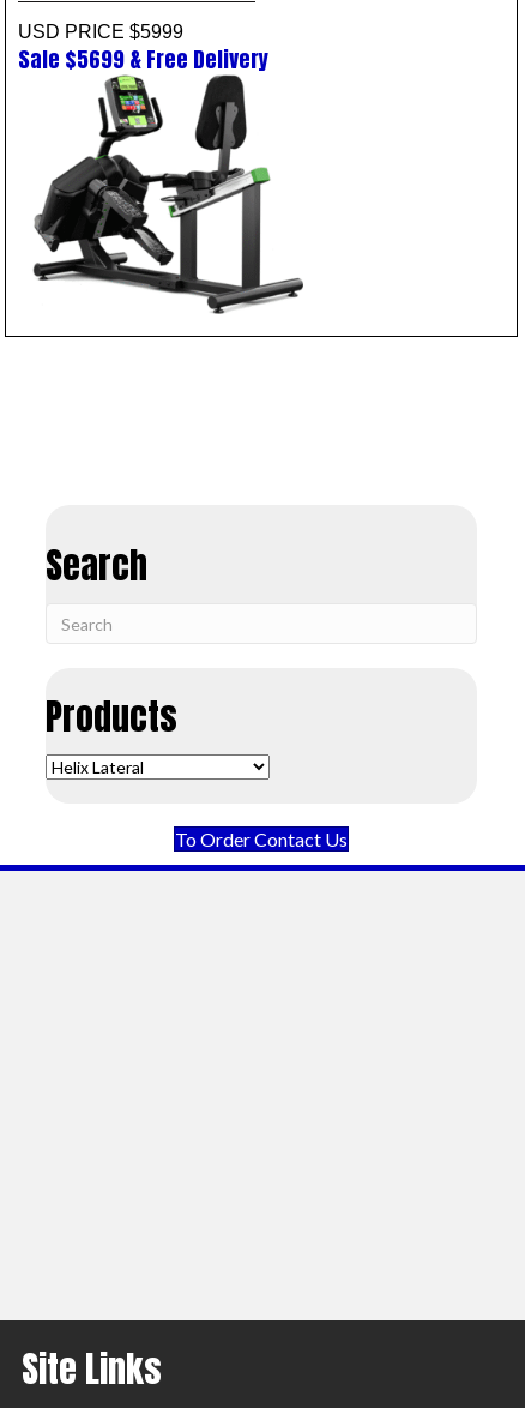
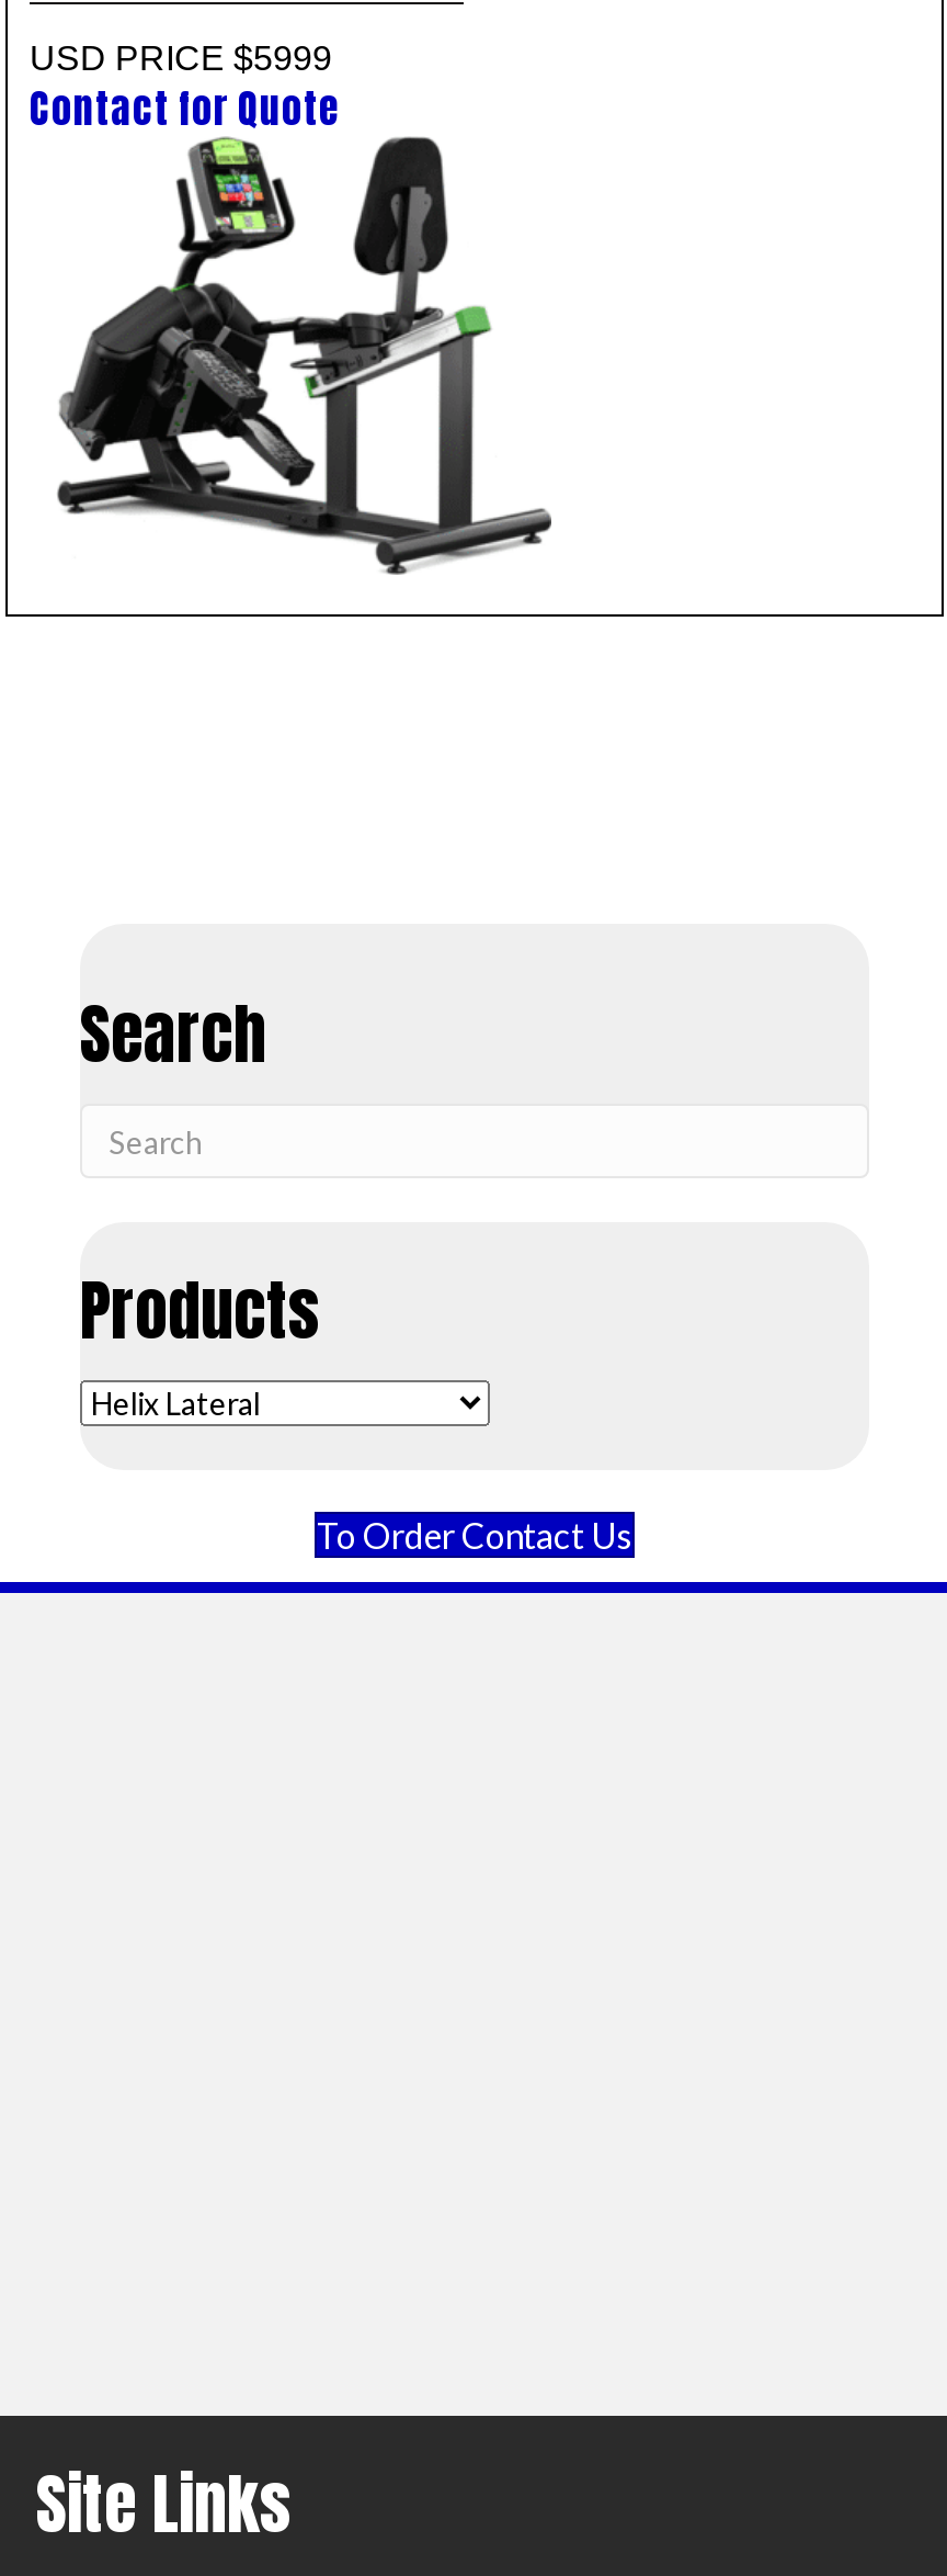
[18,43,268,76] Sale $5699 & Free Delivery -> [30,79,341,138] Contact for Quote

